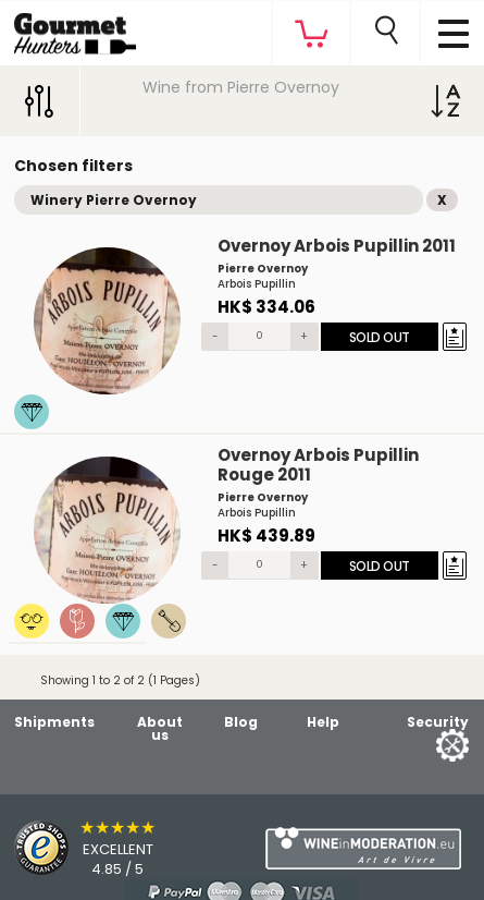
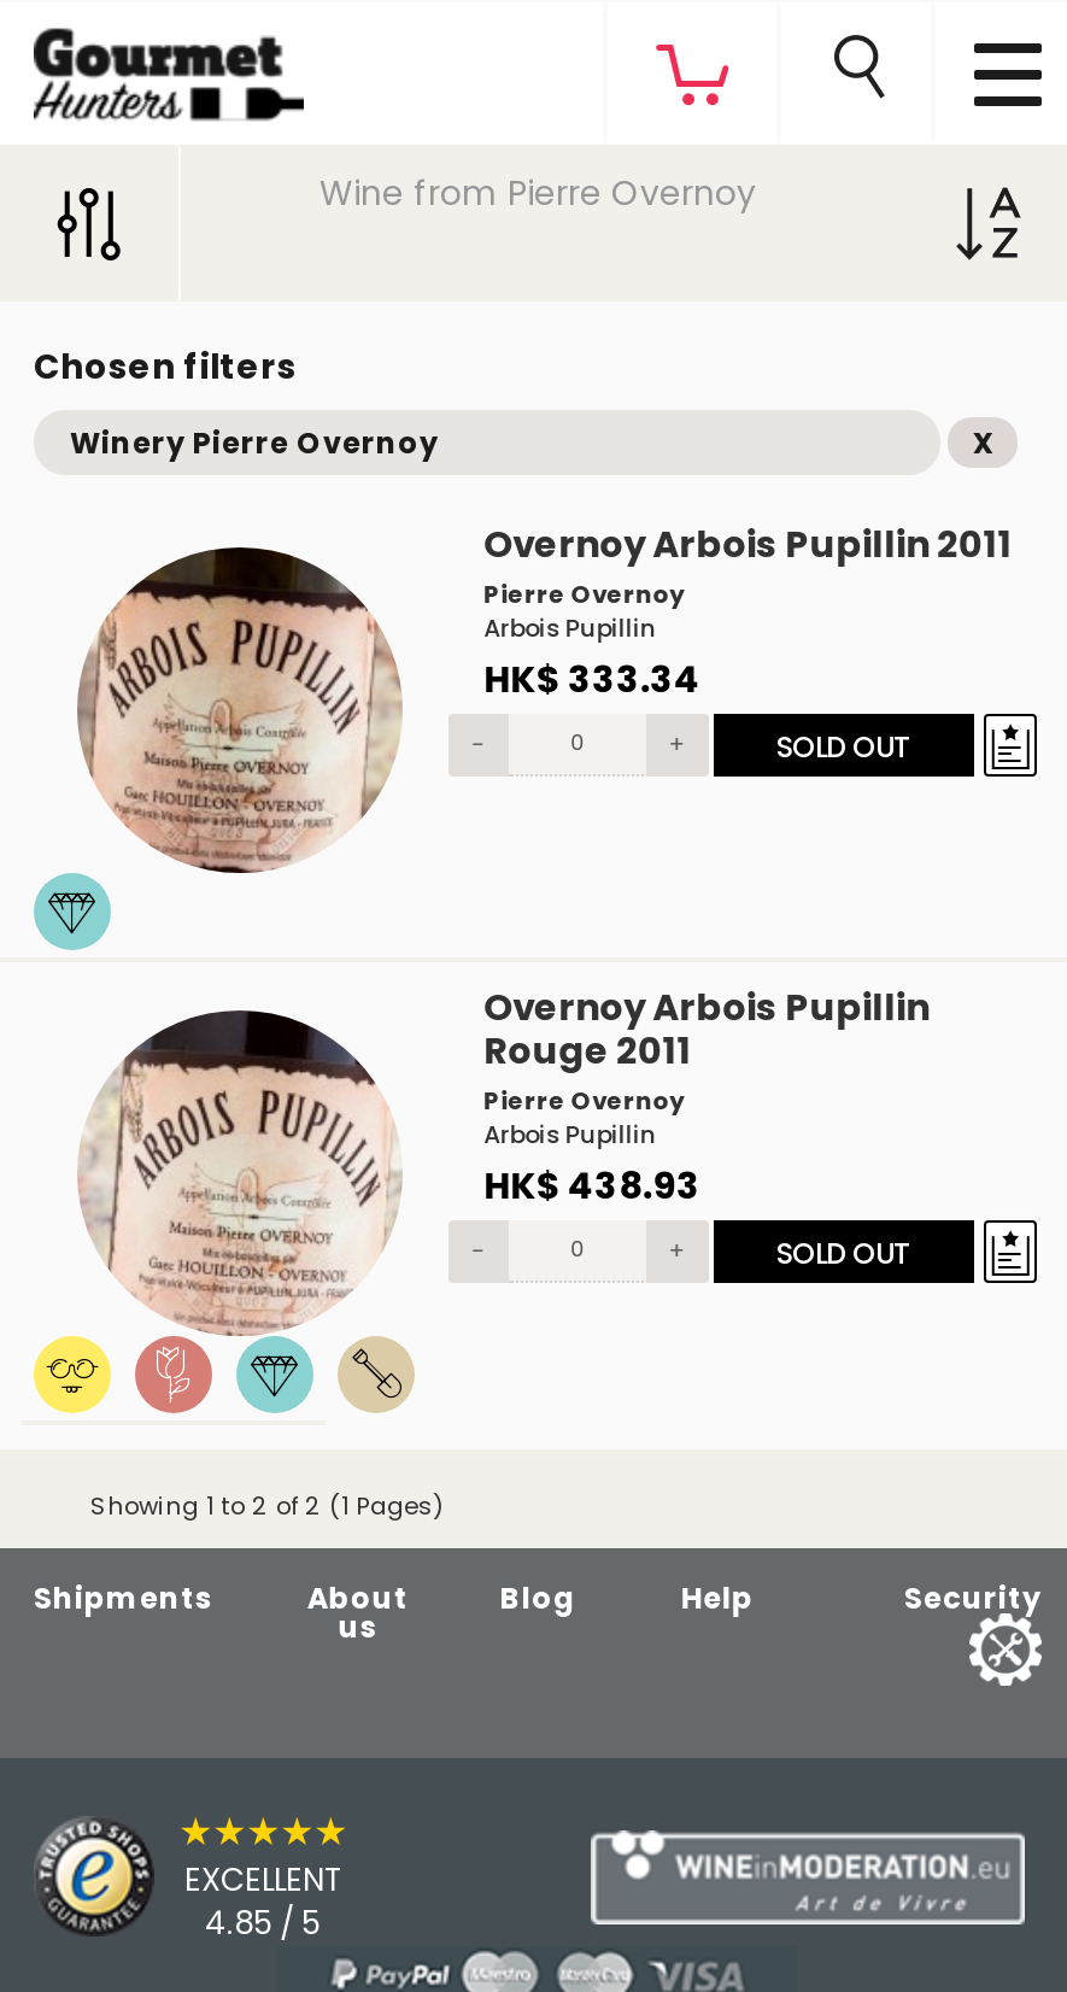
[217,295,315,318] HK$ 334.06 -> [484,654,701,704] HK$ 333.34
[217,524,315,547] HK$ 439.89 -> [484,1160,701,1211] HK$ 438.93

